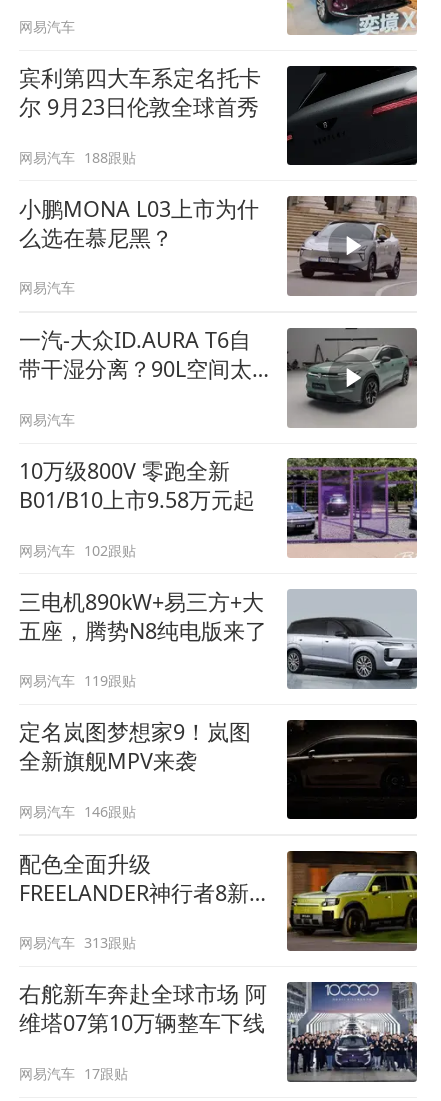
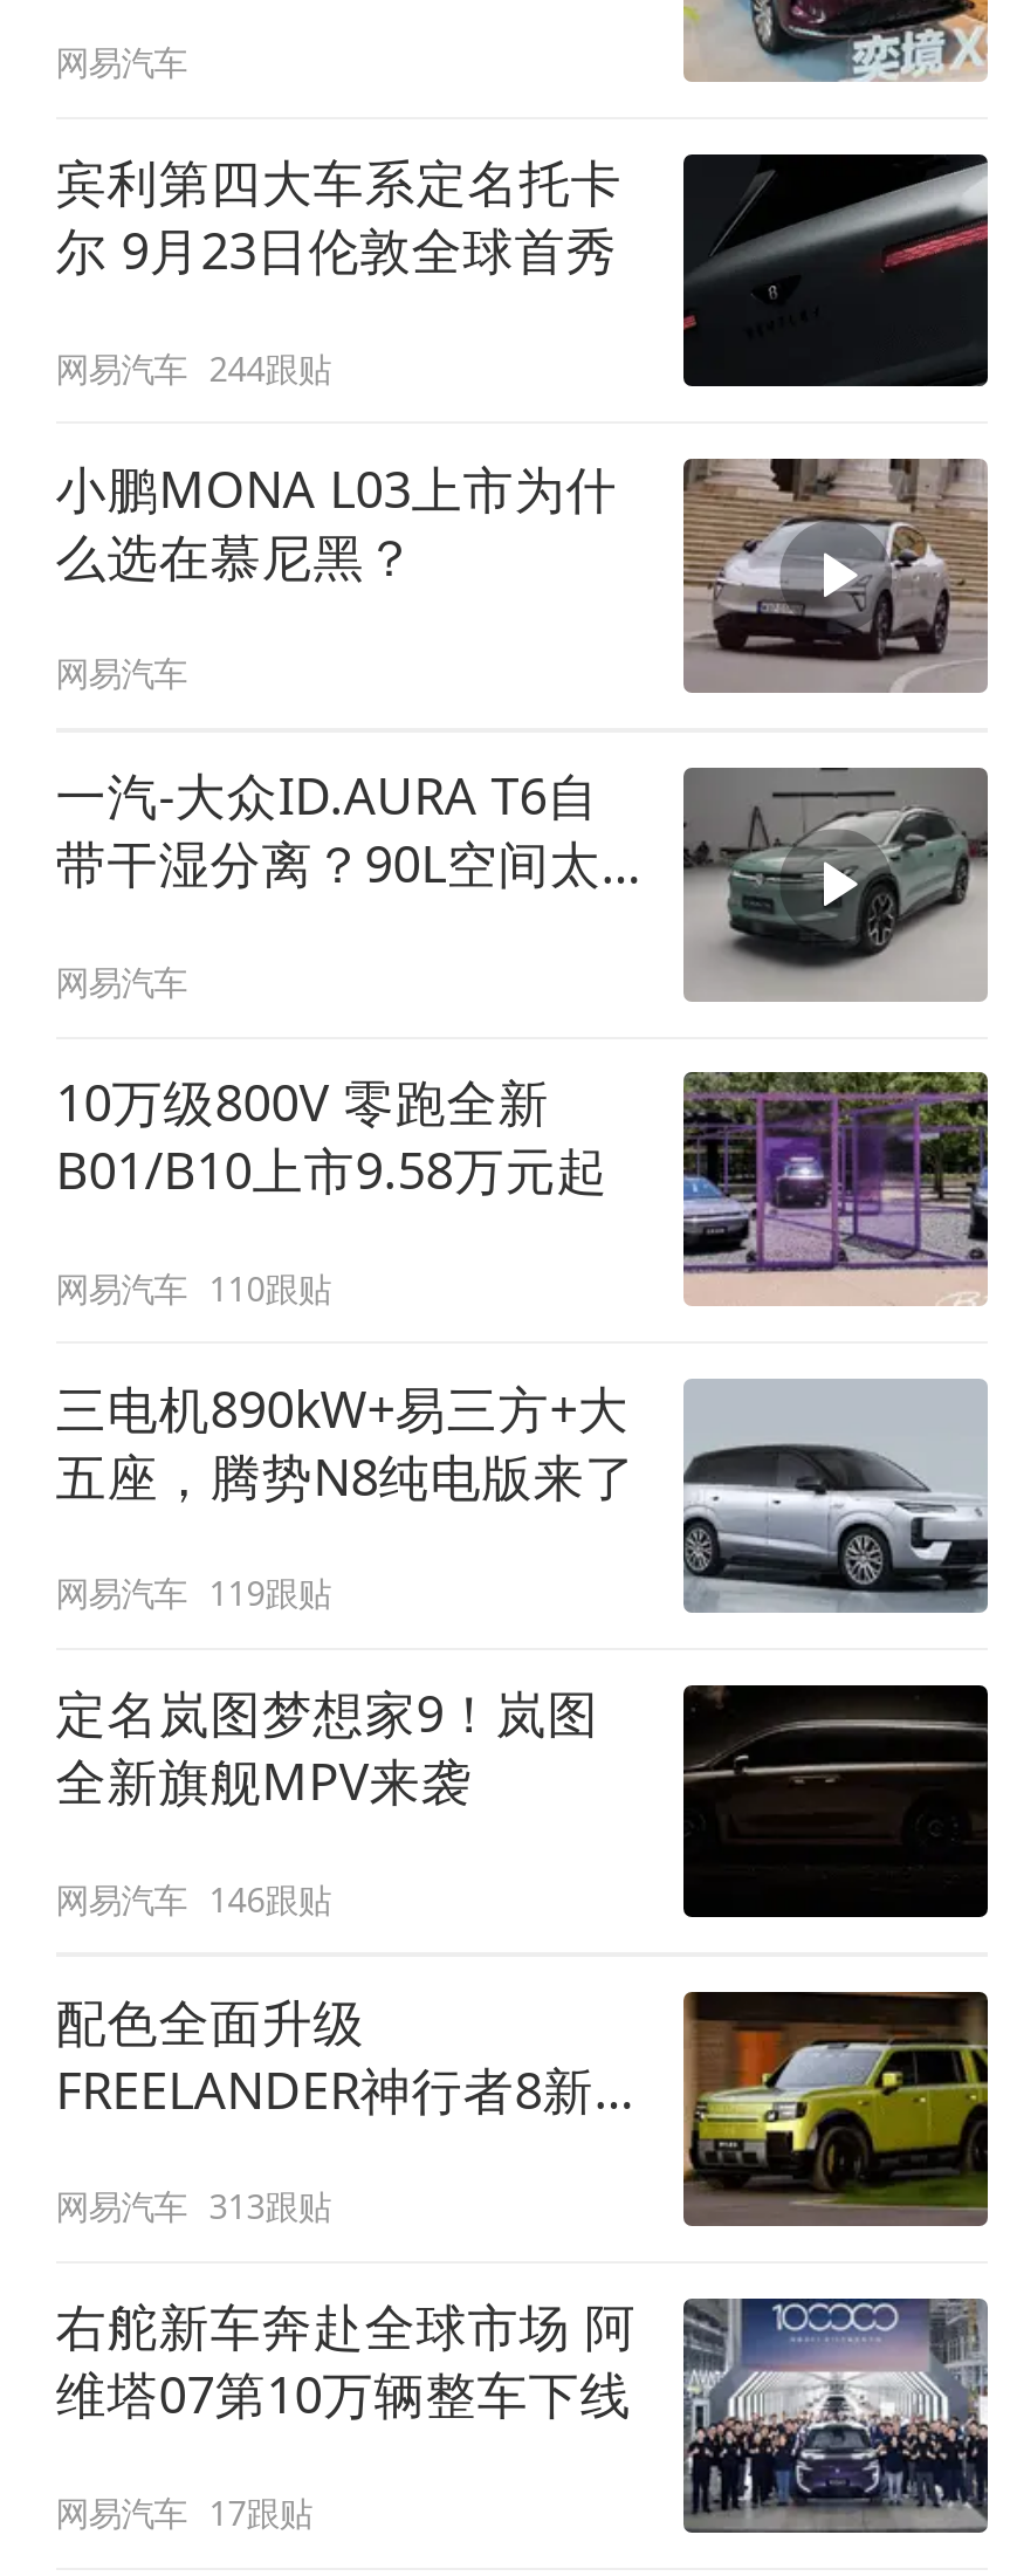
[19,148,136,167] 网易汽车 188跟贴 -> [55,346,331,390] 网易汽车 244跟贴
[19,541,136,560] 网易汽车 102跟贴 -> [55,1265,331,1310] 网易汽车 110跟贴

